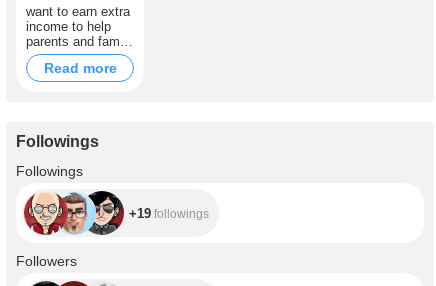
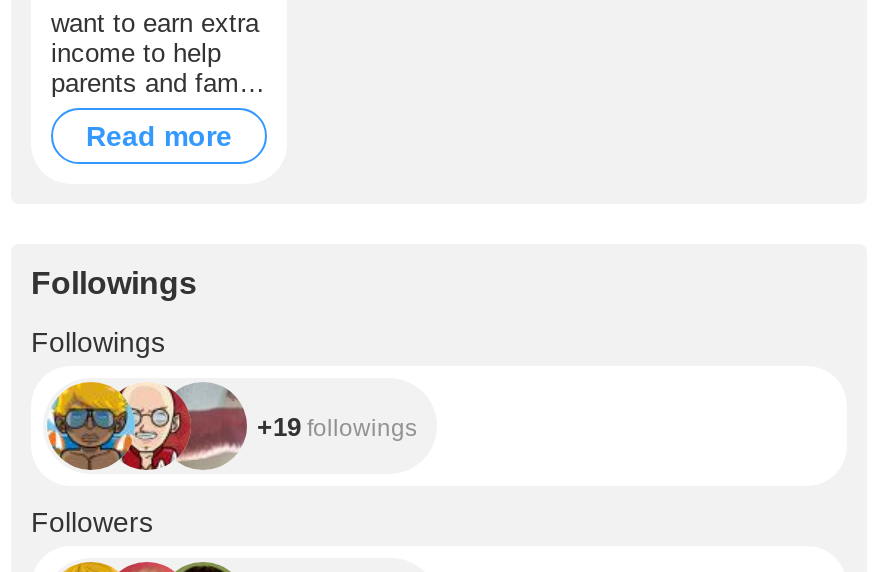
[23,190,124,235] [image] -> [45,380,247,472] [image]

